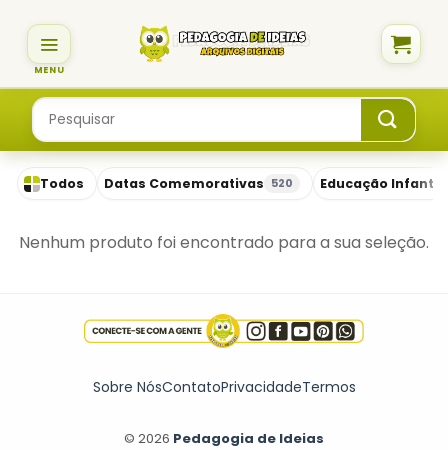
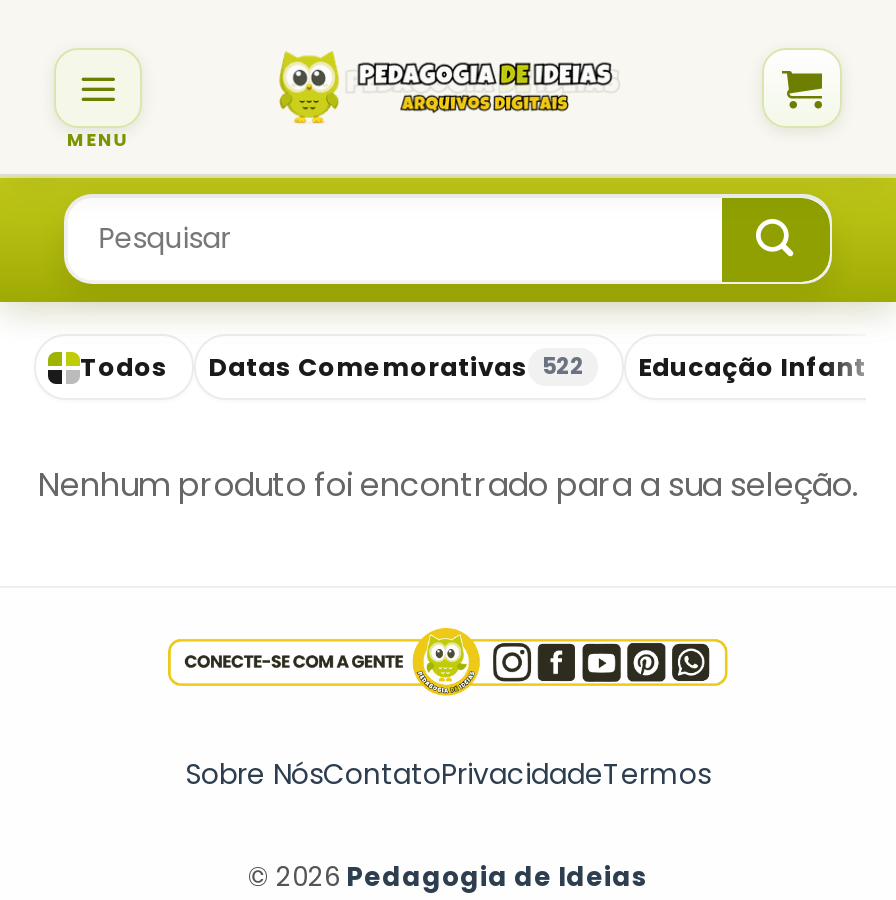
[104,174,293,191] Datas Comemorativas 520 -> [208,349,584,383] Datas Comemorativas 522

